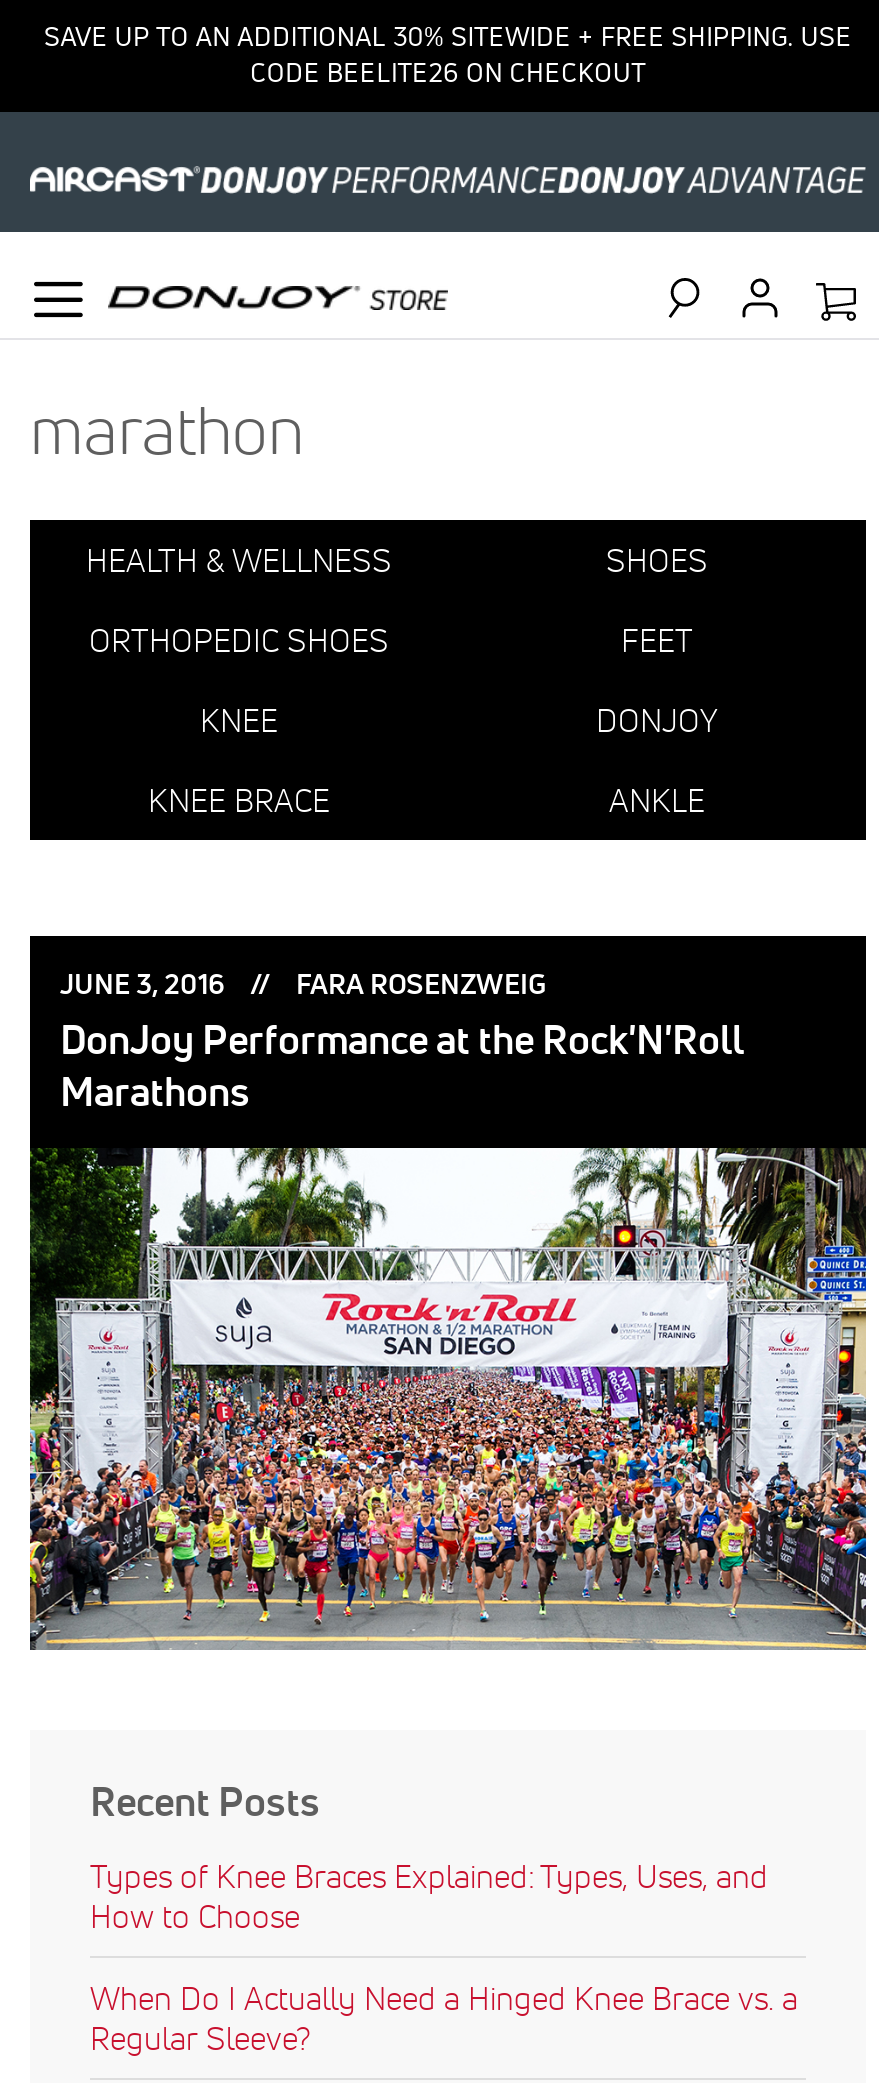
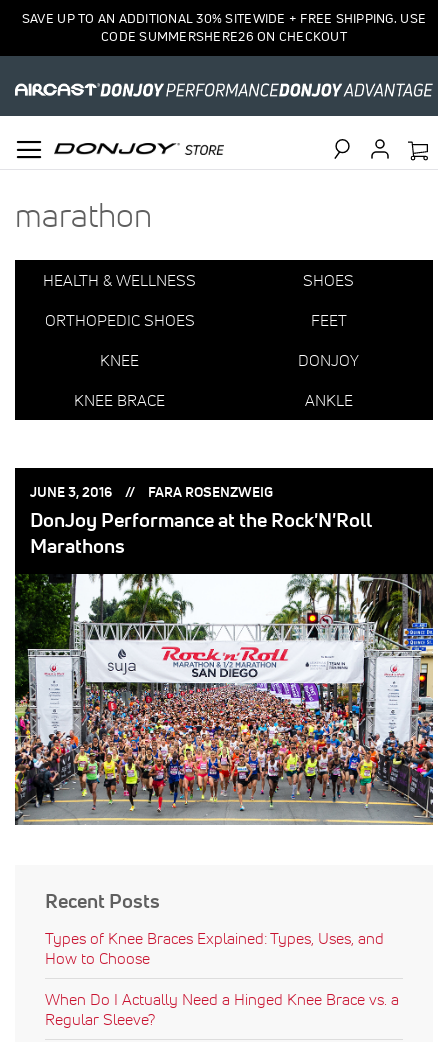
[250,56,646,90] CODE BEELITE26 ON CHECKOUT -> [101,28,347,45] CODE SUMMERSHERE26 ON CHECKOUT

